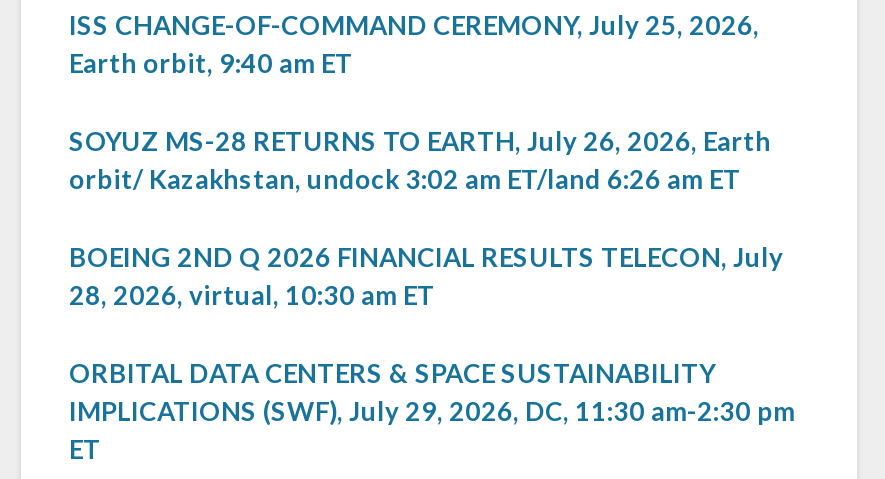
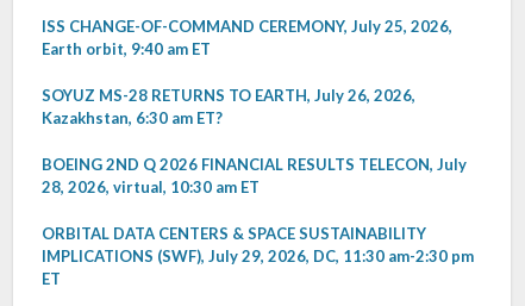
[69,124,771,194] SOYUZ MS-28 RETURNS TO EARTH, July 26, 2026, Earth | orbit/ Kazakhstan, undock 3:02 am ET/land 6:26 am ET -> [42,85,415,127] SOYUZ MS-28 RETURNS TO EARTH, July 26, 2026, | Kazakhstan, 6:30 am ET?

